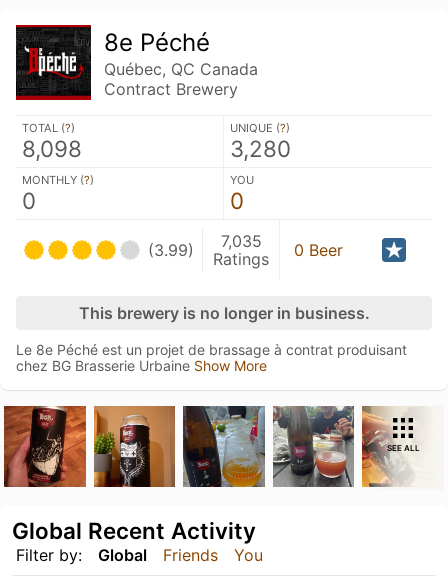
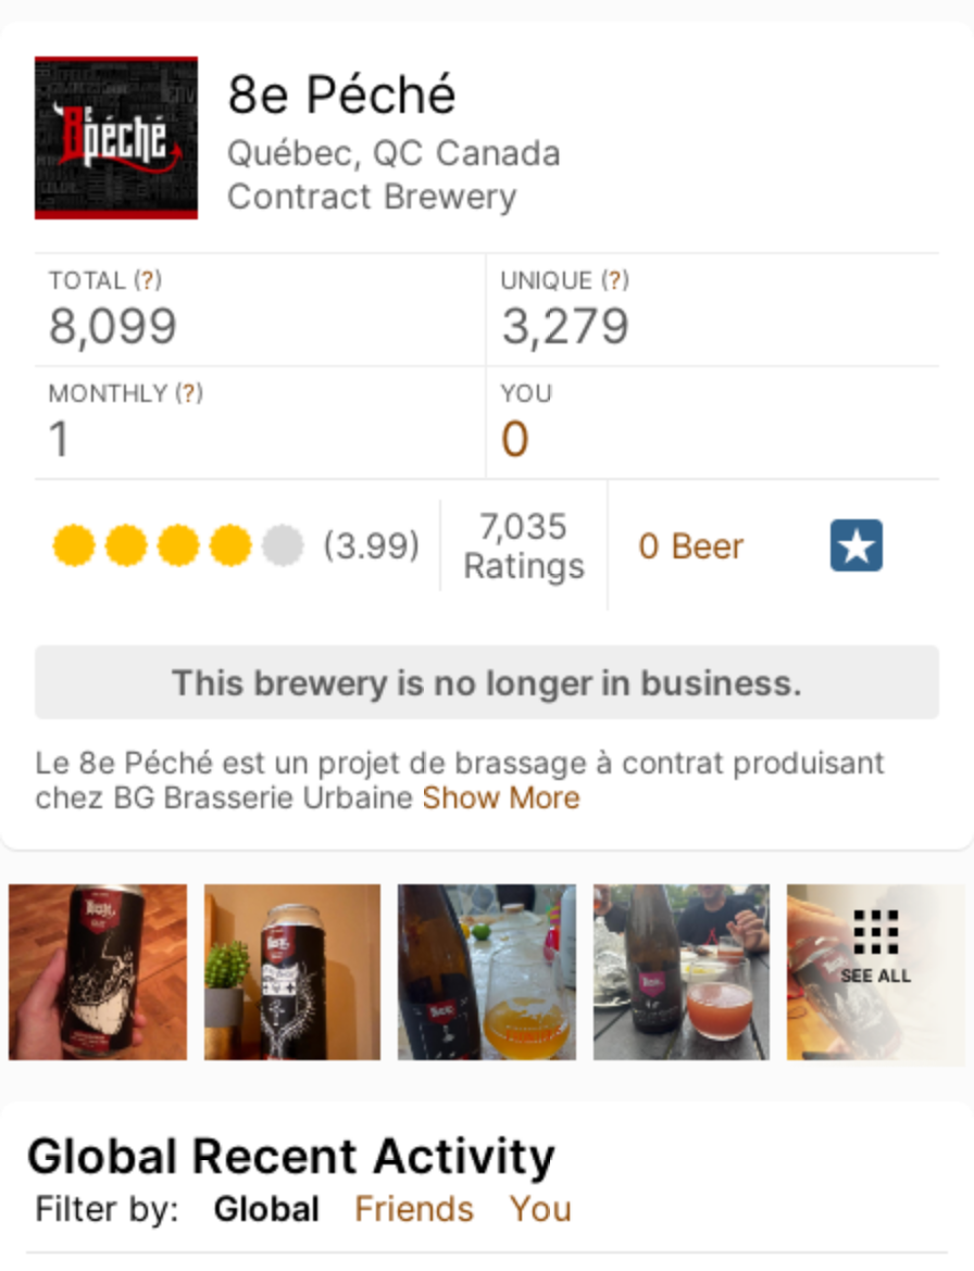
[22,135,82,162] 8,098 -> [48,295,178,354] 8,099
[230,135,291,162] 3,280 -> [500,295,630,354] 3,279
[22,187,36,214] 0 -> [48,408,70,467] 1

